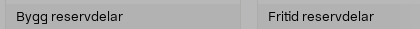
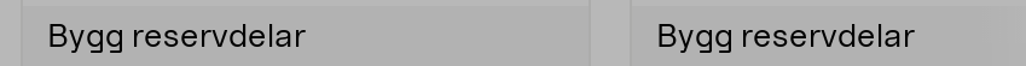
[268,11,374,24] Fritid reservdelar -> [656,23,915,54] Bygg reservdelar

